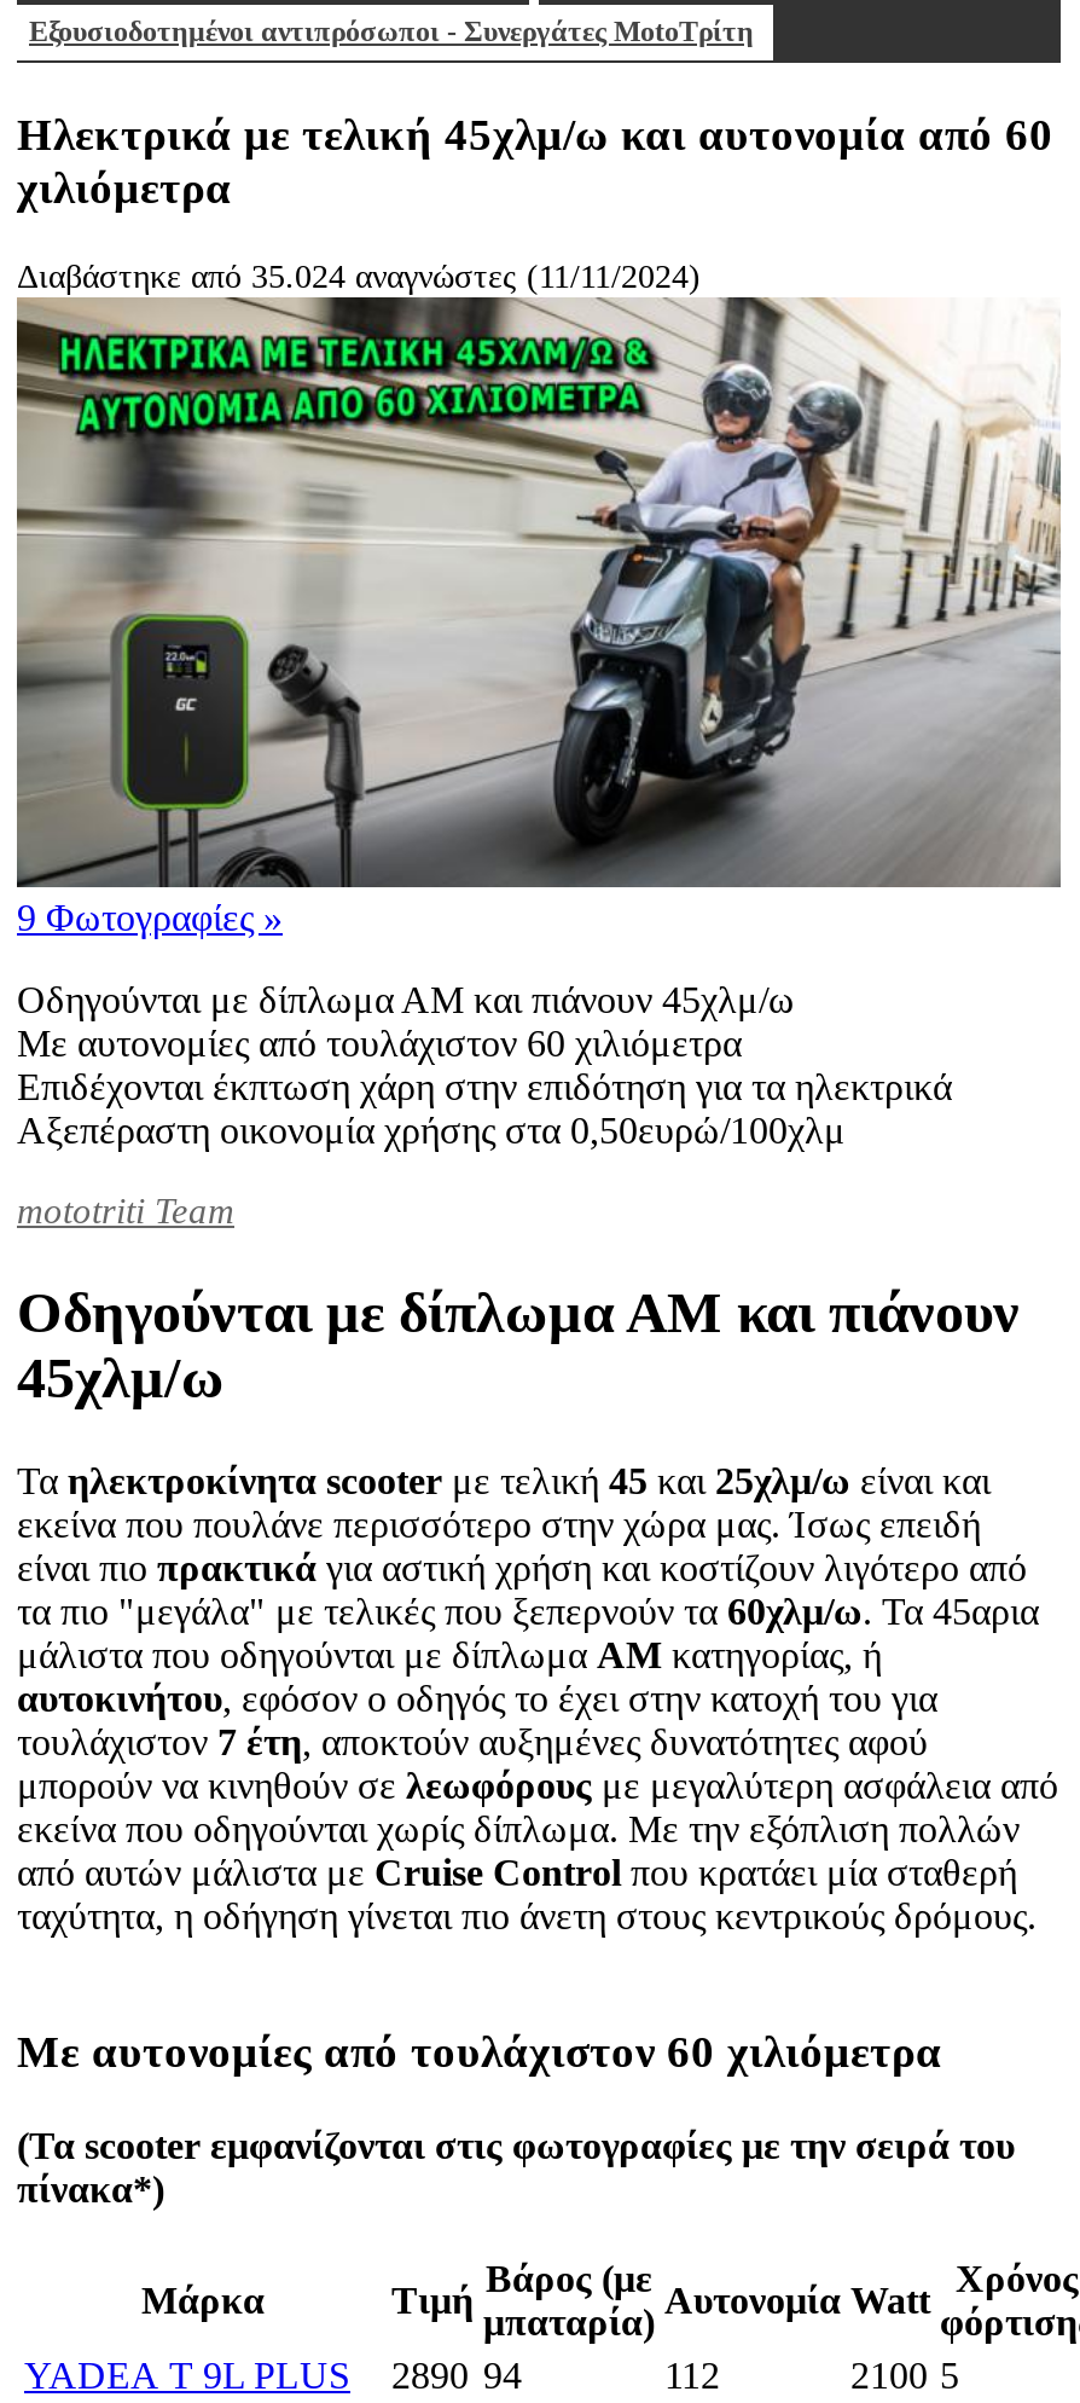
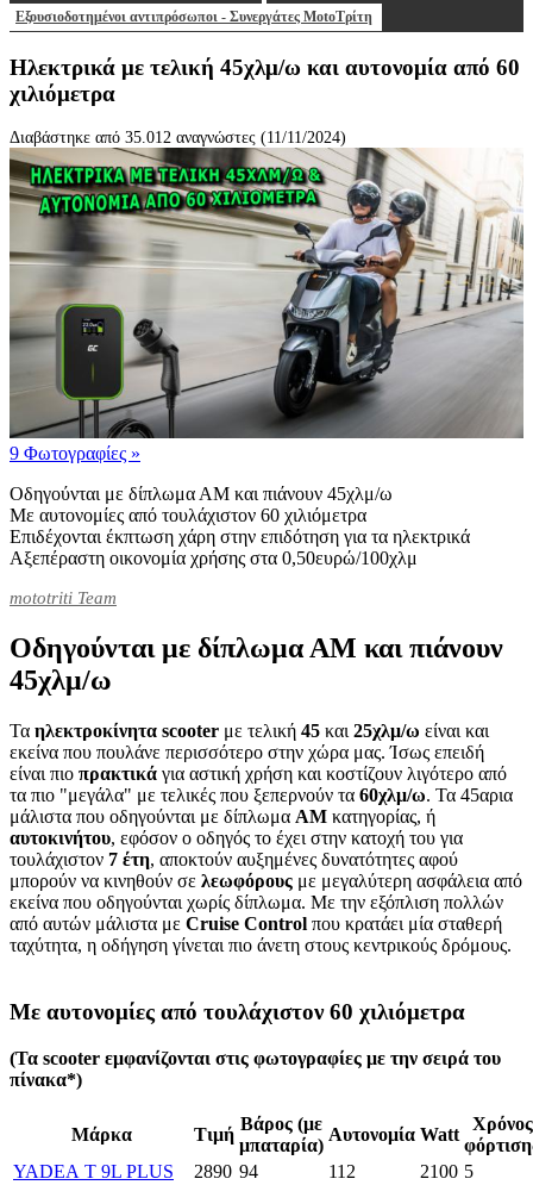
[17,260,701,296] Διαβάστηκε από 35.024 αναγνώστες (11/11/2024) -> [10,129,346,147] Διαβάστηκε από 35.012 αναγνώστες (11/11/2024)

